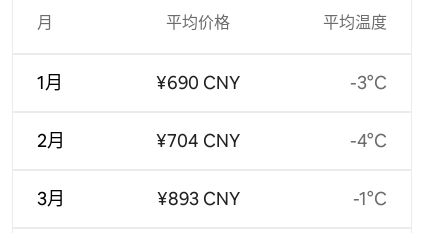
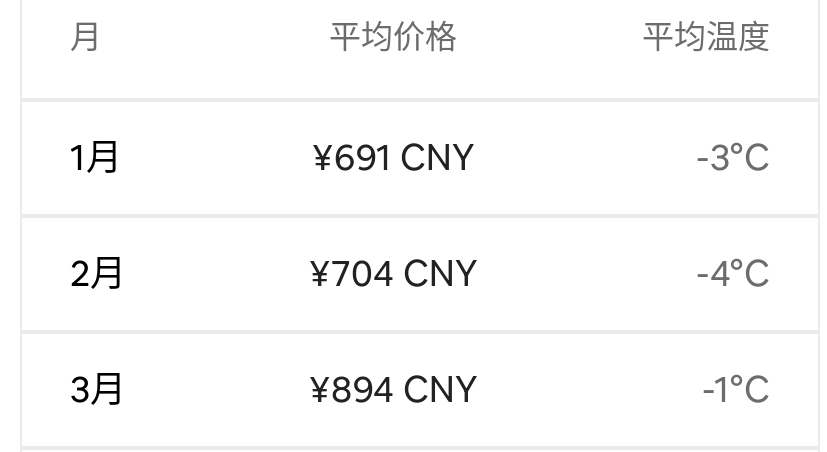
[156,71,240,94] ¥690 CNY -> [312,135,474,181] ¥691 CNY
[157,187,240,210] ¥893 CNY -> [309,367,477,413] ¥894 CNY

